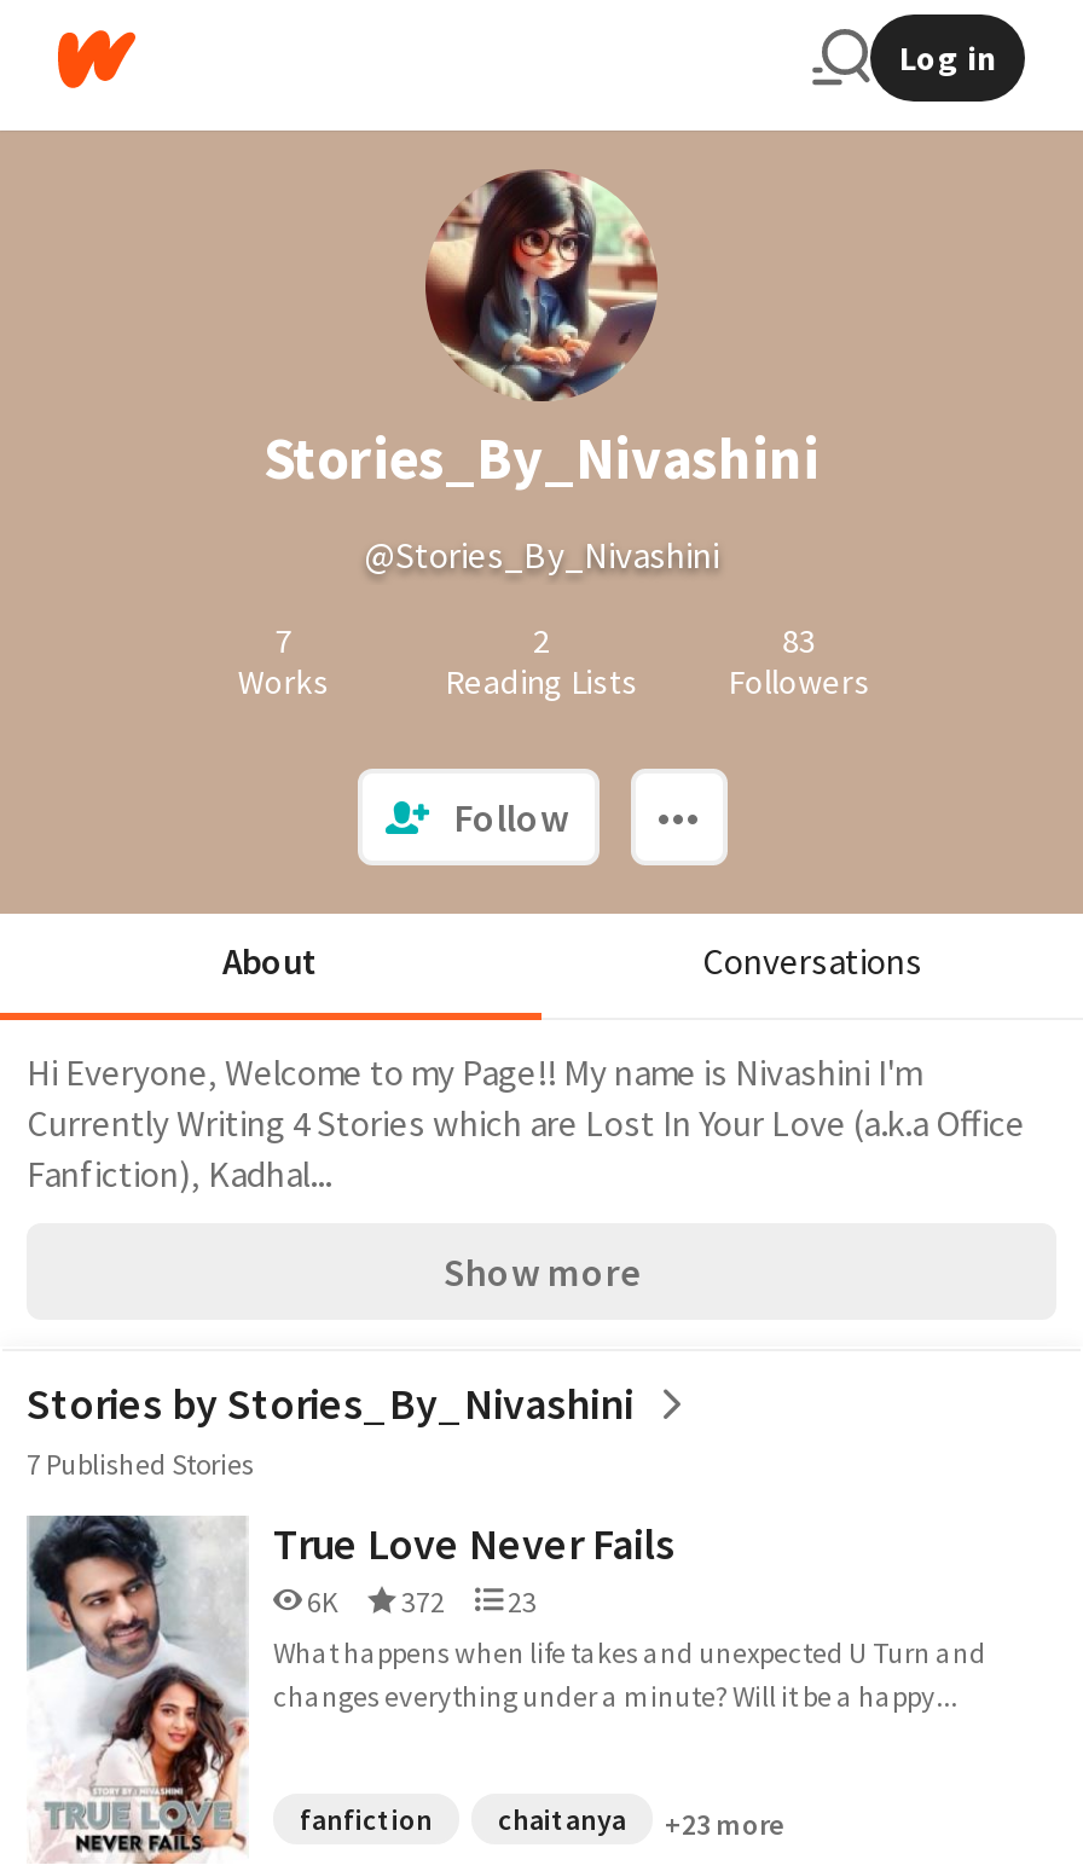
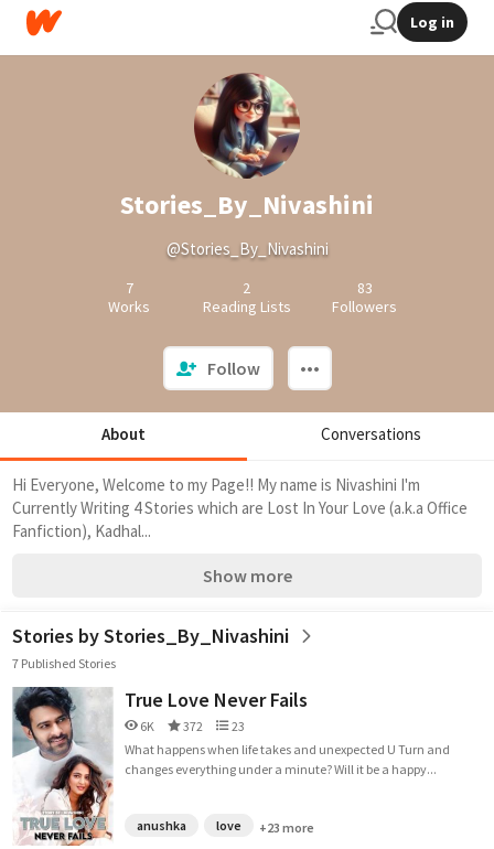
[300,1801,626,1837] fanfiction | chaitanya -> [137,817,241,834] anushka | love

